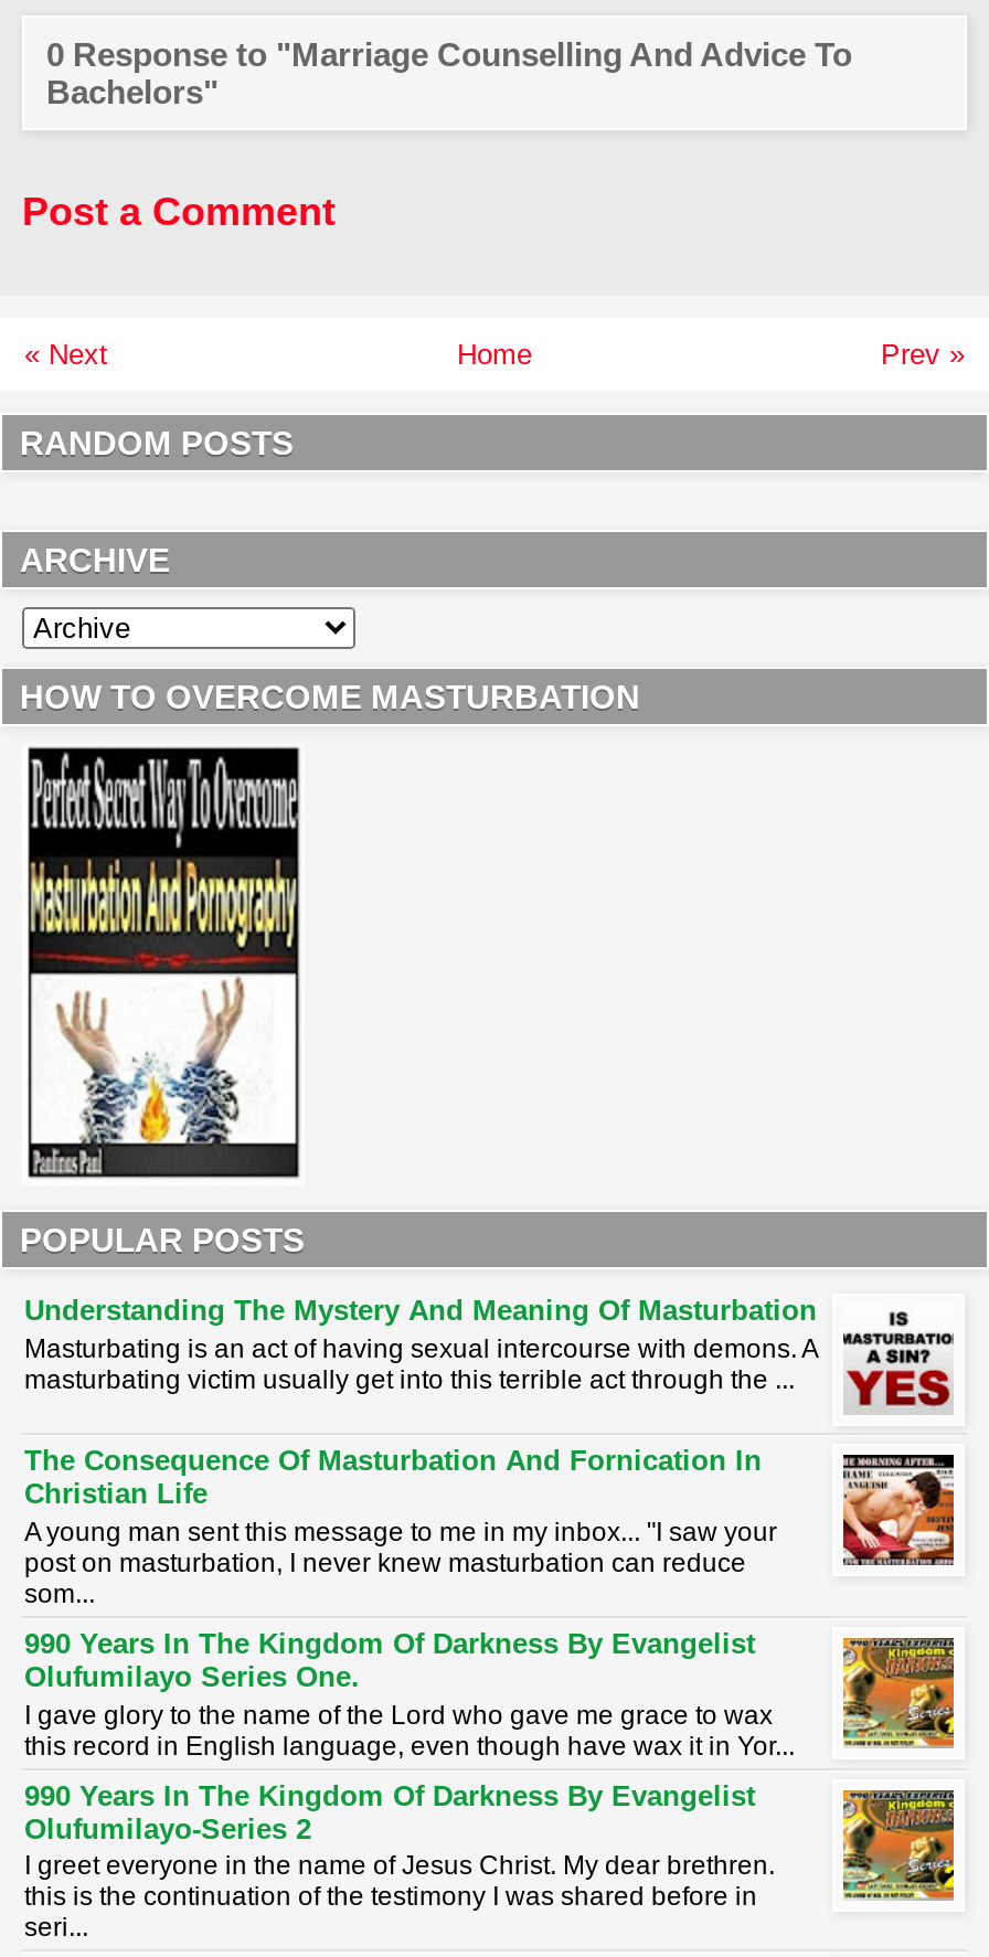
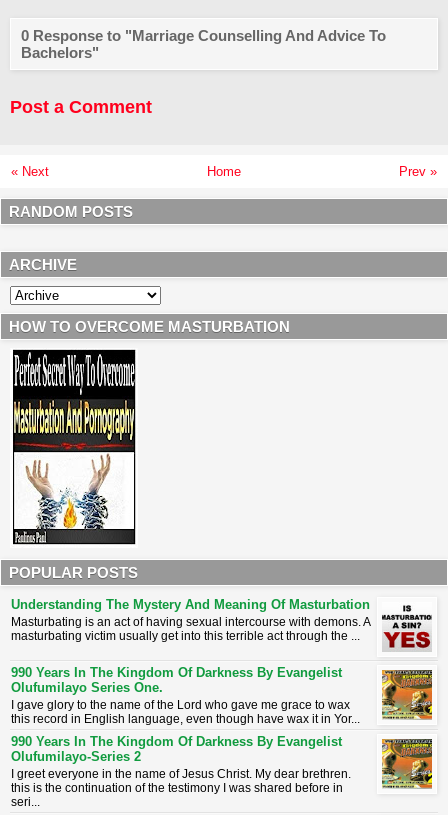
[24,1445,956,1609] [image] | The Consequence Of Masturbation And Fornication In | Christian Life | A young man sent this message to me in my inbox... "I saw your | post on masturbation, I never knew masturbation can reduce | som... -> none

